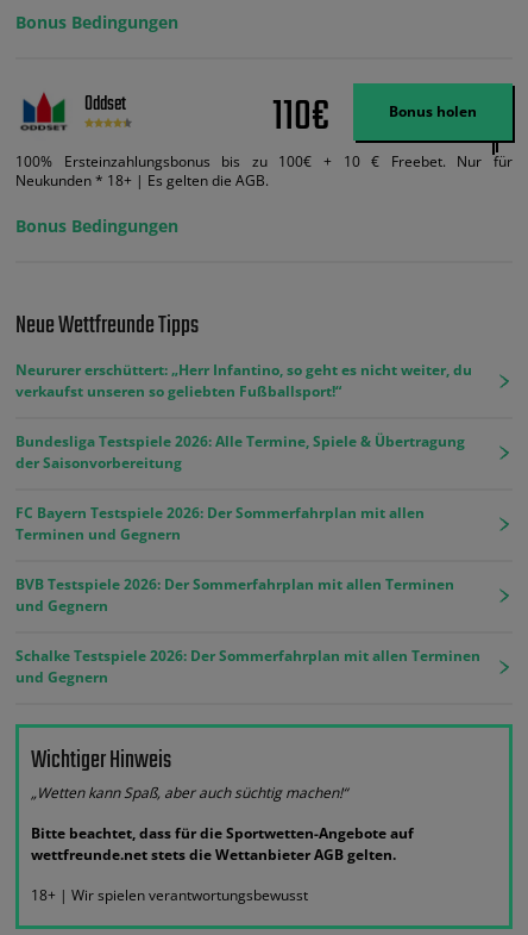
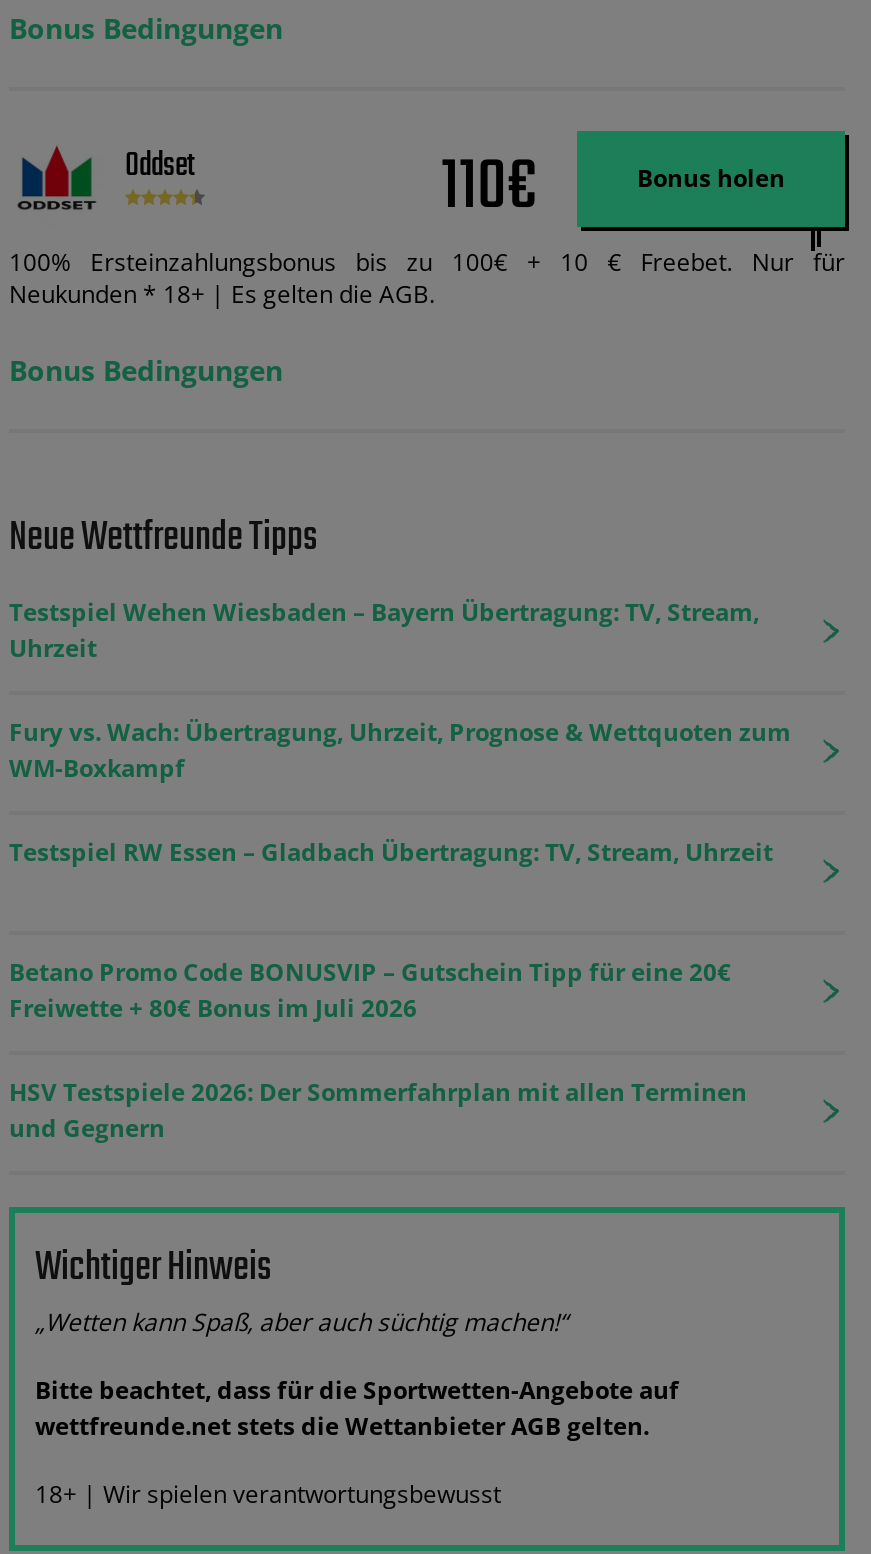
[15,360,472,402] Neururer erschüttert: „Herr Infantino, so geht es nicht weiter, du | verkaufst unseren so geliebten Fußballsport!“ -> [9,595,759,665] Testspiel Wehen Wiesbaden – Bayern Übertragung: TV, Stream, | Uhrzeit
[15,431,465,473] Bundesliga Testspiele 2026: Alle Termine, Spiele & Übertragung | der Saisonvorbereitung -> [9,715,791,785] Fury vs. Wach: Übertragung, Uhrzeit, Prognose & Wettquoten zum | WM-Boxkampf
[15,503,425,544] FC Bayern Testspiele 2026: Der Sommerfahrplan mit allen | Terminen und Gegnern -> [9,835,773,869] Testspiel RW Essen – Gladbach Übertragung: TV, Stream, Uhrzeit
[15,574,454,616] BVB Testspiele 2026: Der Sommerfahrplan mit allen Terminen | und Gegnern -> [9,955,731,1025] Betano Promo Code BONUSVIP – Gutschein Tipp für eine 20€ | Freiwette + 80€ Bonus im Juli 2026
[15,646,480,666] Schalke Testspiele 2026: Der Sommerfahrplan mit allen Terminen -> [9,1075,747,1109] HSV Testspiele 2026: Der Sommerfahrplan mit allen Terminen

